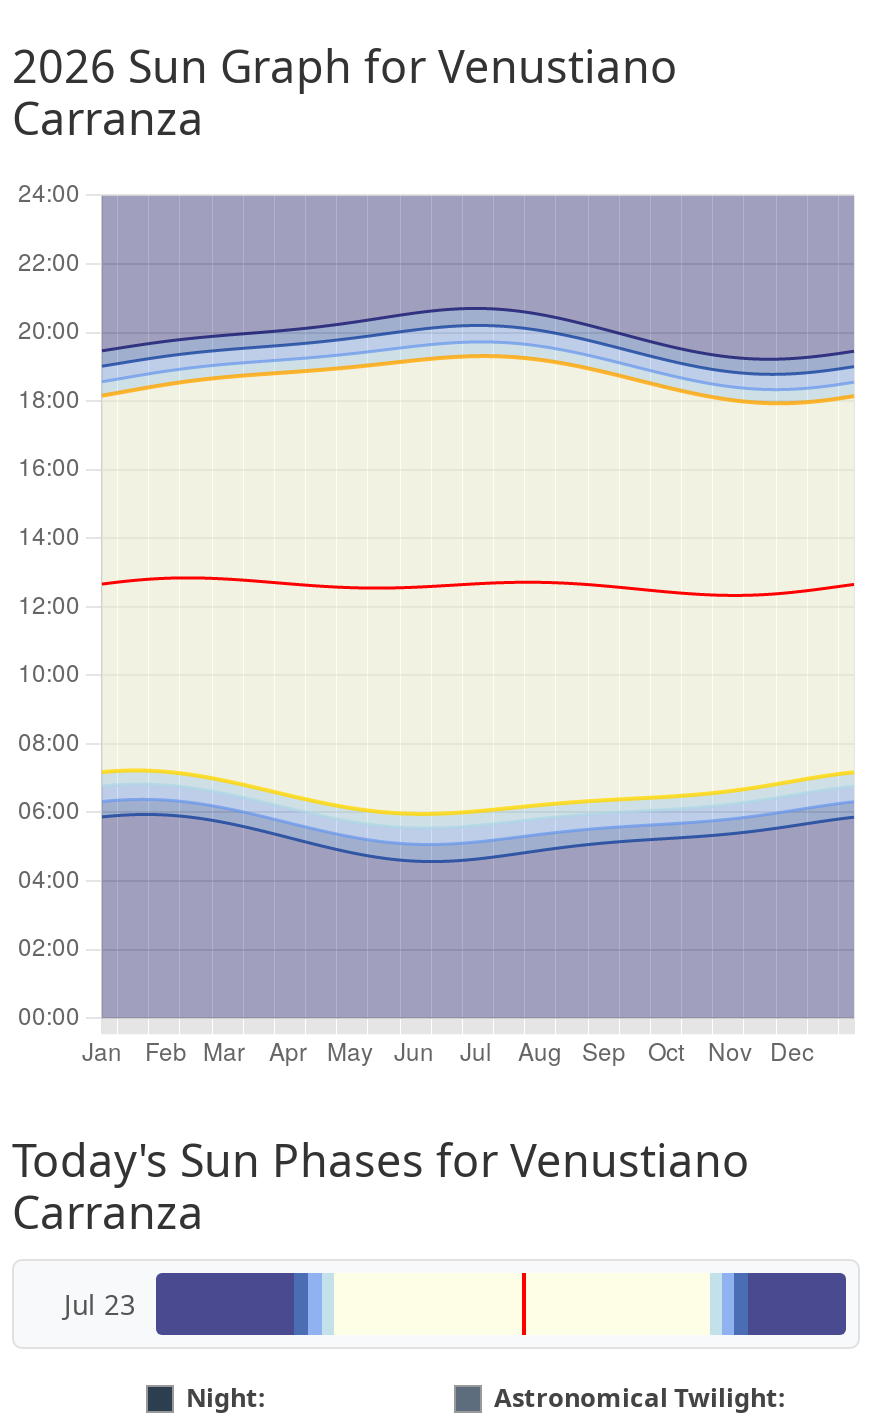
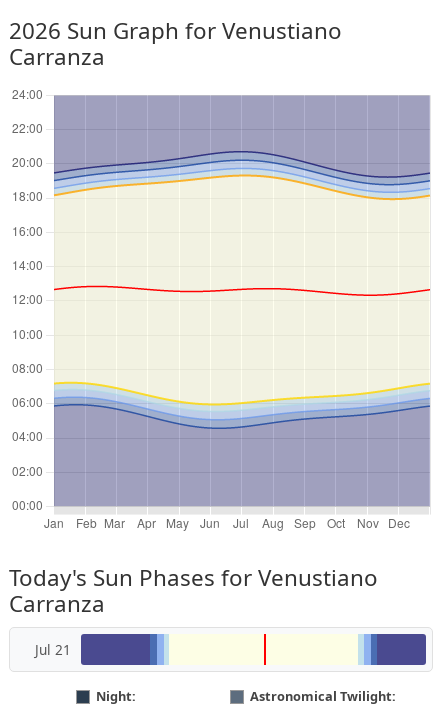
[64,1284,136,1322] Jul 23 -> [35,639,71,658] Jul 21

